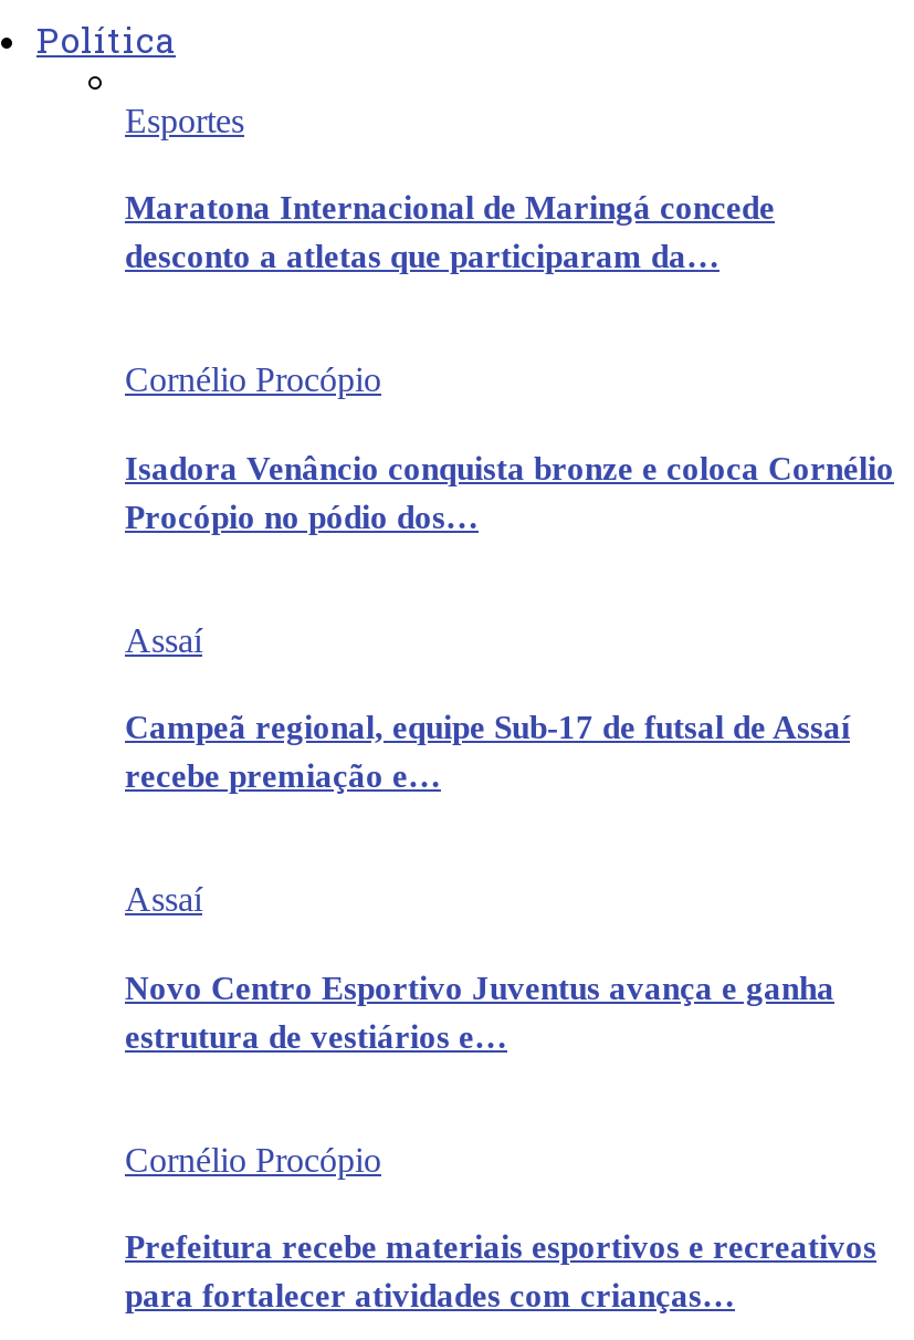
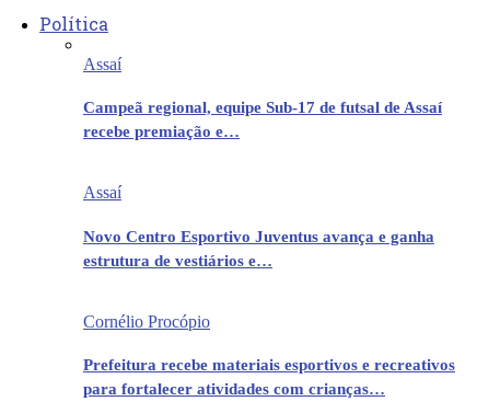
[125,101,894,535] Esportes | Maratona Internacional de Maringá concede | desconto a atletas que participaram da… | Cornélio Procópio | Isadora Venâncio conquista bronze e coloca Cornélio | Procópio no pódio dos… -> none

